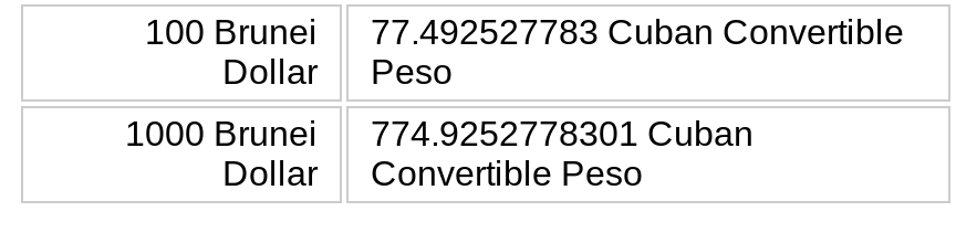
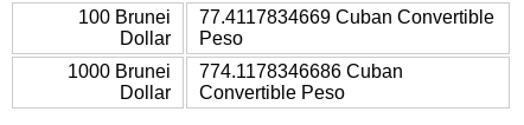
[371,13,904,50] 77.492527783 Cuban Convertible -> [199,7,494,27] 77.4117834669 Cuban Convertible
[125,114,754,152] 1000 Brunei 774.9252778301 Cuban -> [68,61,403,81] 1000 Brunei 774.1178346686 Cuban

